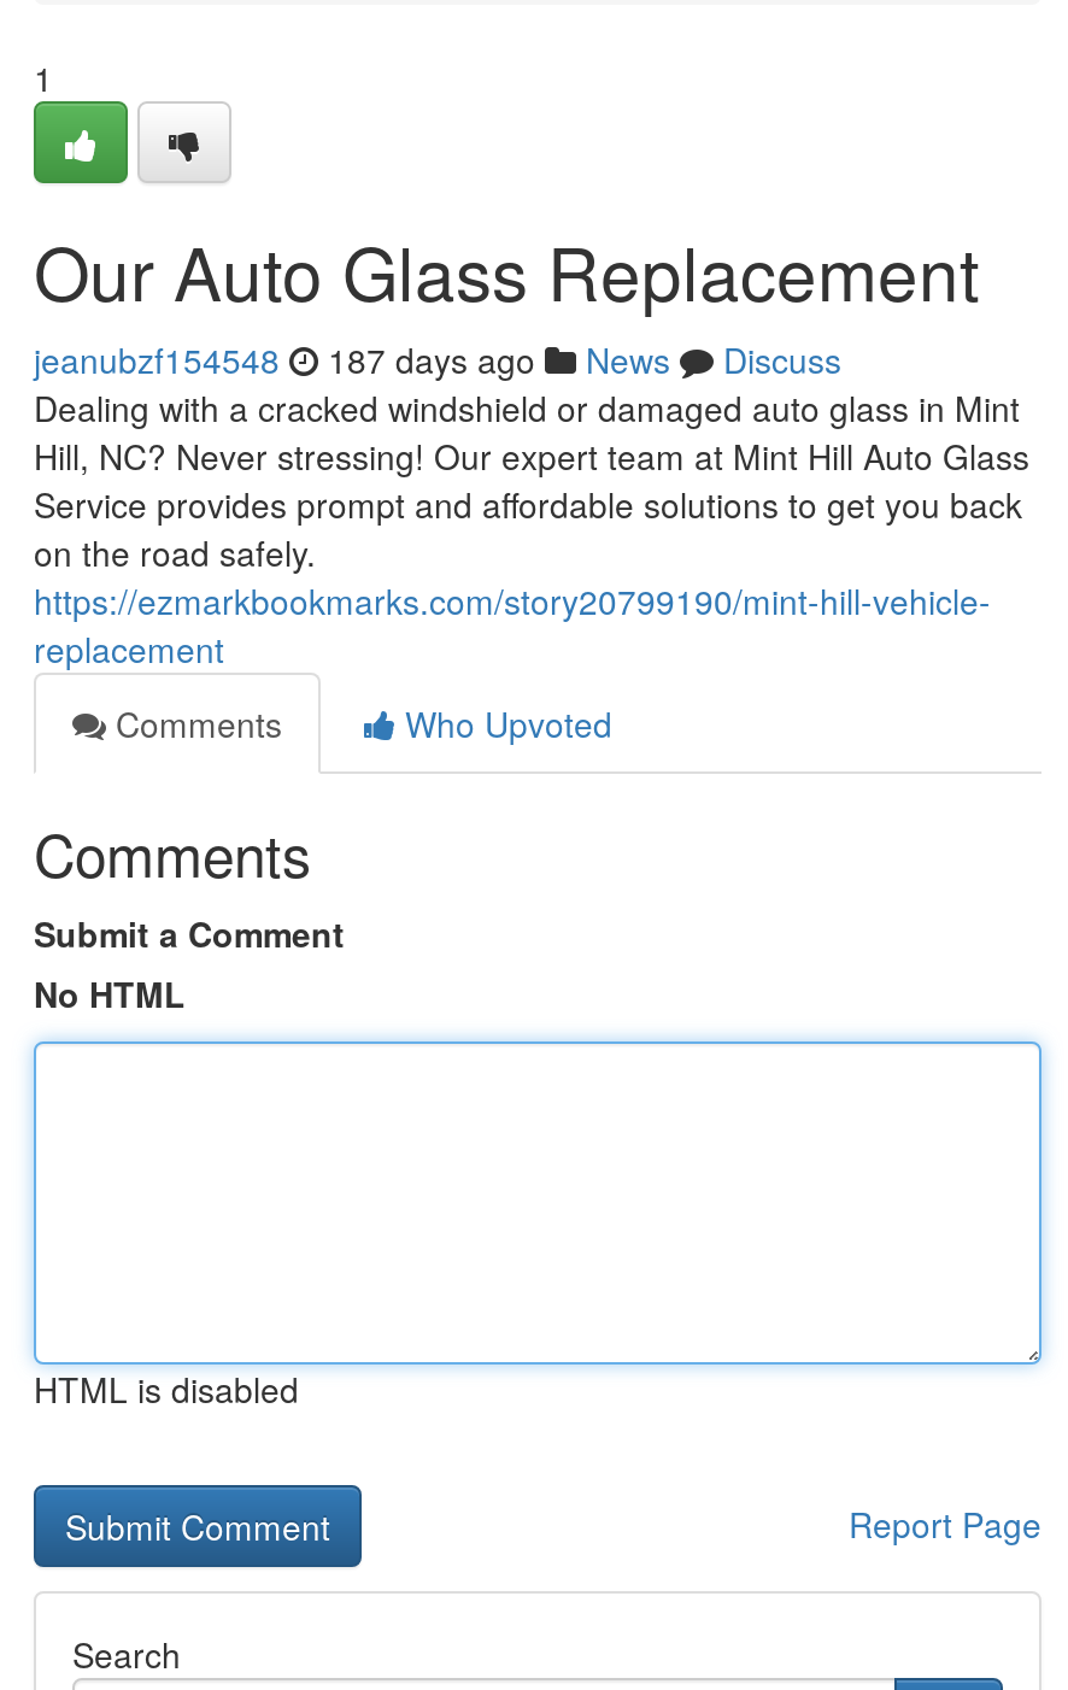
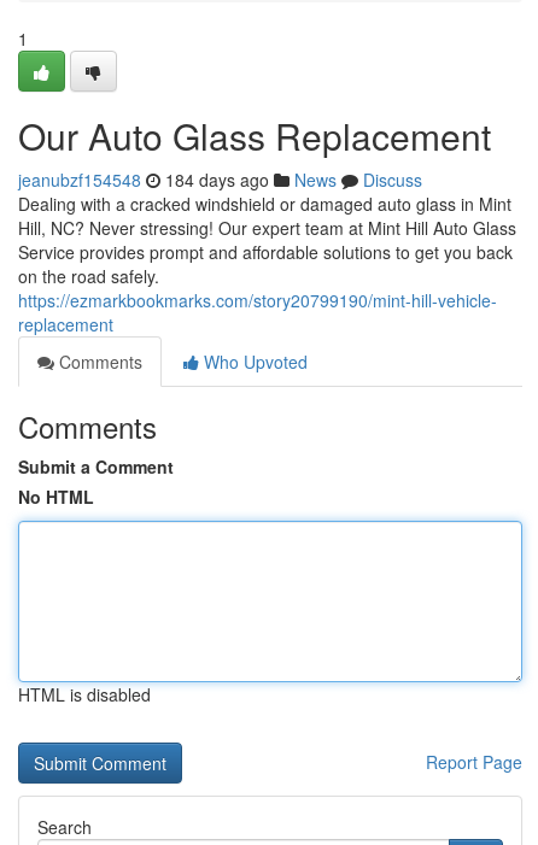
[34,335,841,383] jeanubzf154548 187 days ago News Discuss -> [18,168,422,192] jeanubzf154548 184 days ago News Discuss

